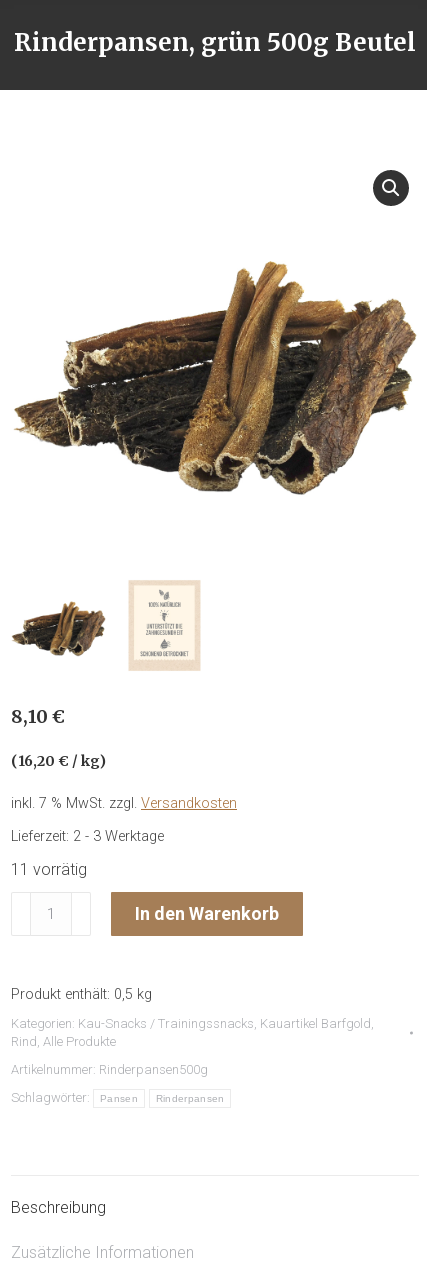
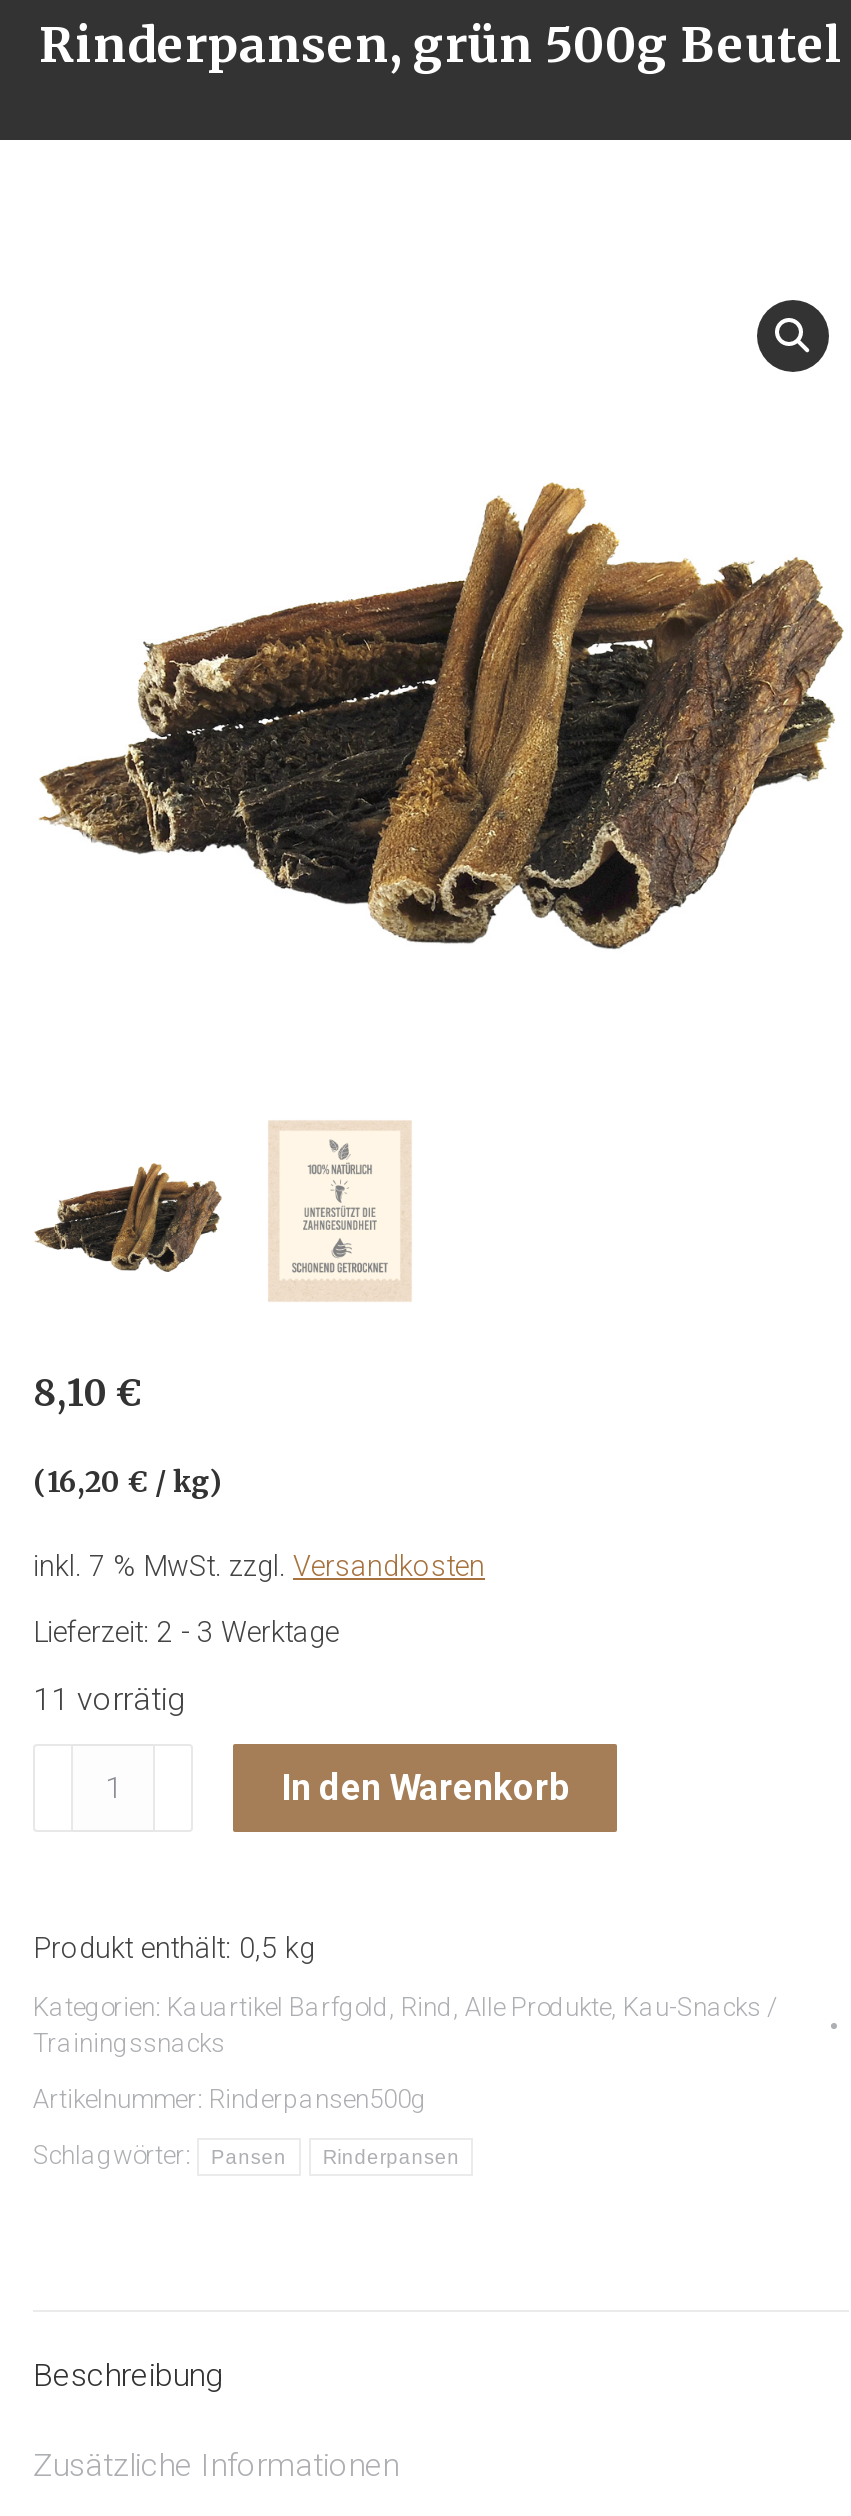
[11,1016,374,1049] Kategorien: Kau-Snacks / Trainingssnacks, Kauartikel Barfgold, | Rind, Alle Produkte -> [33,1991,777,2057] Kategorien: Kauartikel Barfgold, Rind, Alle Produkte, Kau-Snacks / | Trainingssnacks

